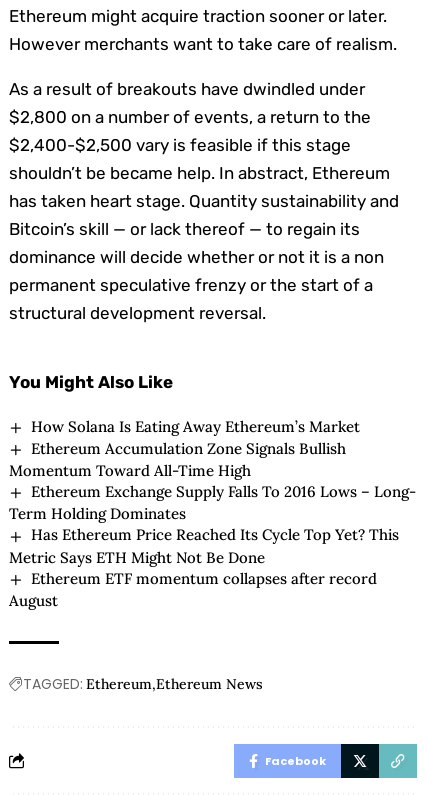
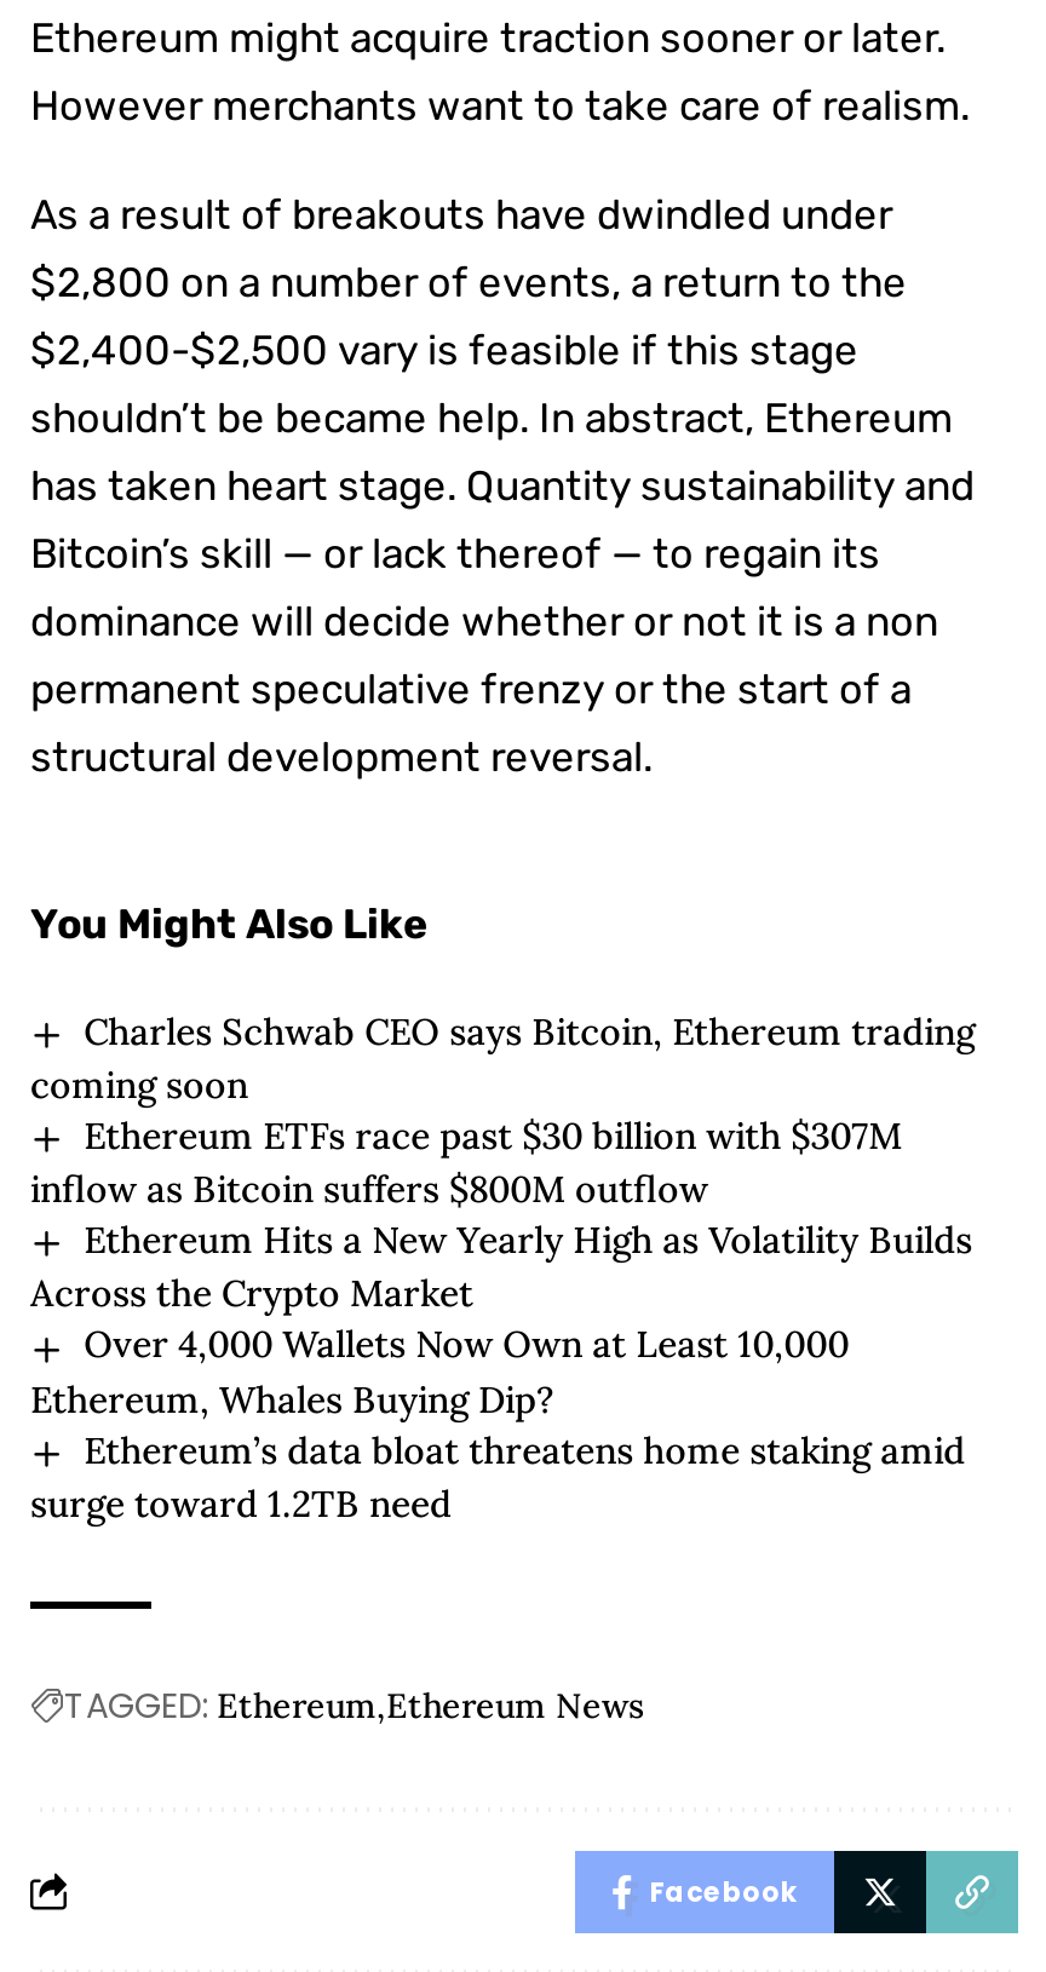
[9,417,416,610] How Solana Is Eating Away Ethereum’s Market | Ethereum Accumulation Zone Signals Bullish | Momentum Toward All-Time High | Ethereum Exchange Supply Falls To 2016 Lows – Long- | Term Holding Dominates | Has Ethereum Price Reached Its Cycle Top Yet? This | Metric Says ETH Might Not Be Done | Ethereum ETF momentum collapses after record | August -> [30,1007,975,1526] Charles Schwab CEO says Bitcoin, Ethereum trading | coming soon | Ethereum ETFs race past $30 billion with $307M | inflow as Bitcoin suffers $800M outflow | Ethereum Hits a New Yearly High as Volatility Builds | Across the Crypto Market | Over 4,000 Wallets Now Own at Least 10,000 | Ethereum, Whales Buying Dip? | Ethereum’s data bloat threatens home staking amid | surge toward 1.2TB need

